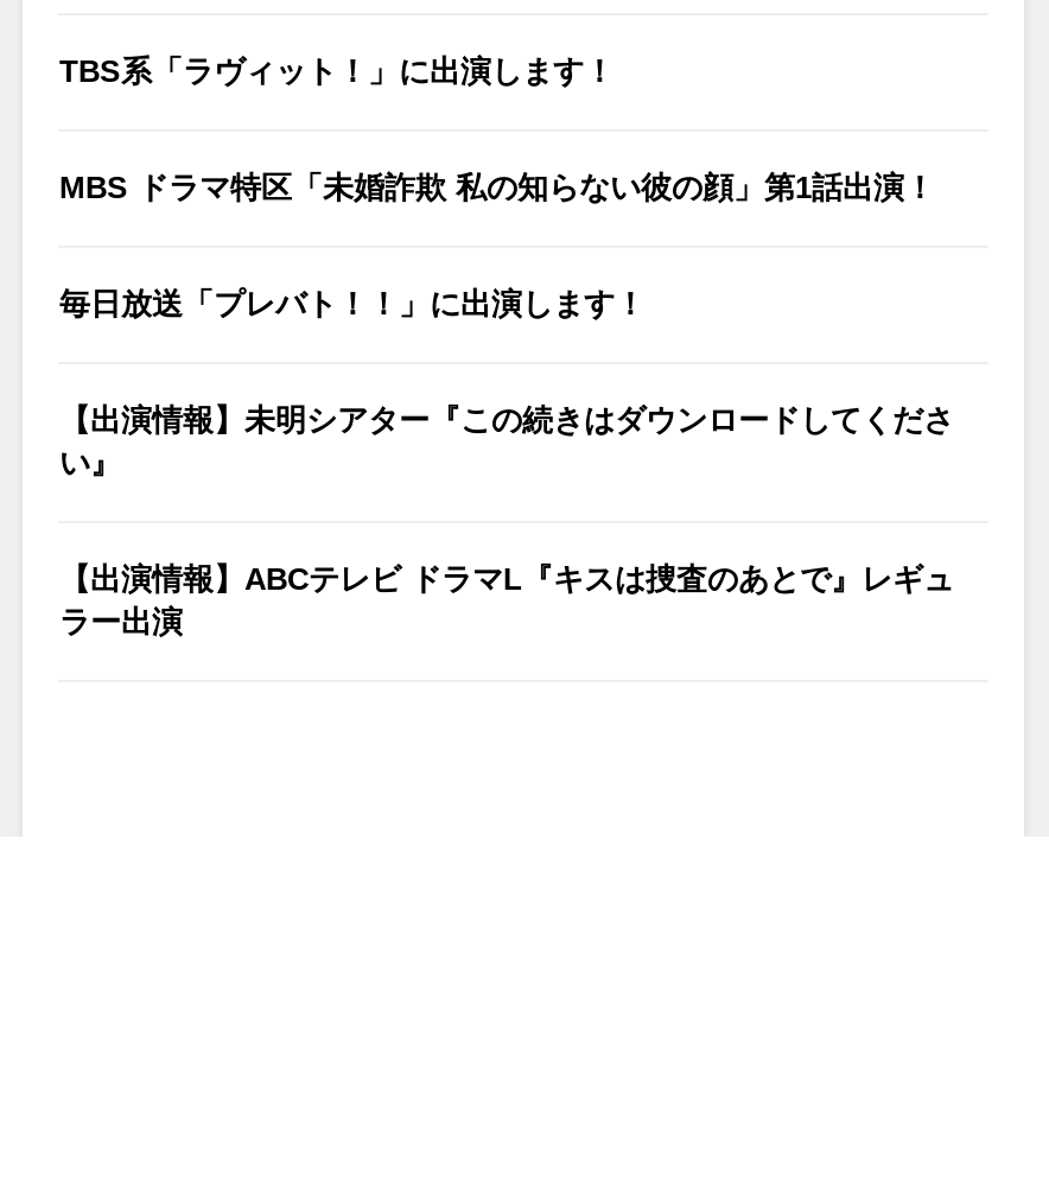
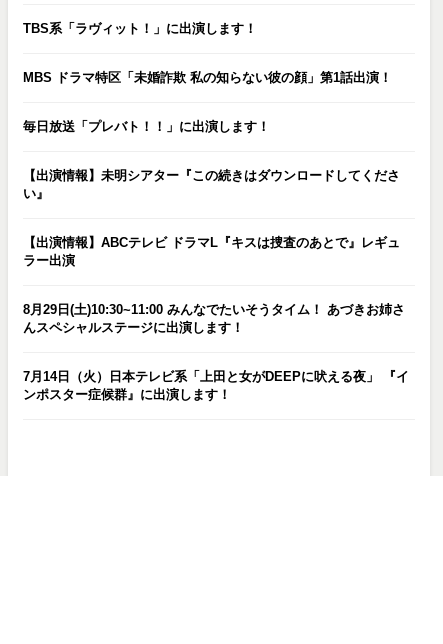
none -> [23,302,409,402] 8月29日(土)10:30~11:00 みんなでたいそうタイム！ あづきお姉さ | んスペシャルステージに出演します！ | 7月14日（火）日本テレビ系「上田と女がDEEPに吠える夜」 『イ | ンポスター症候群』に出演します！

